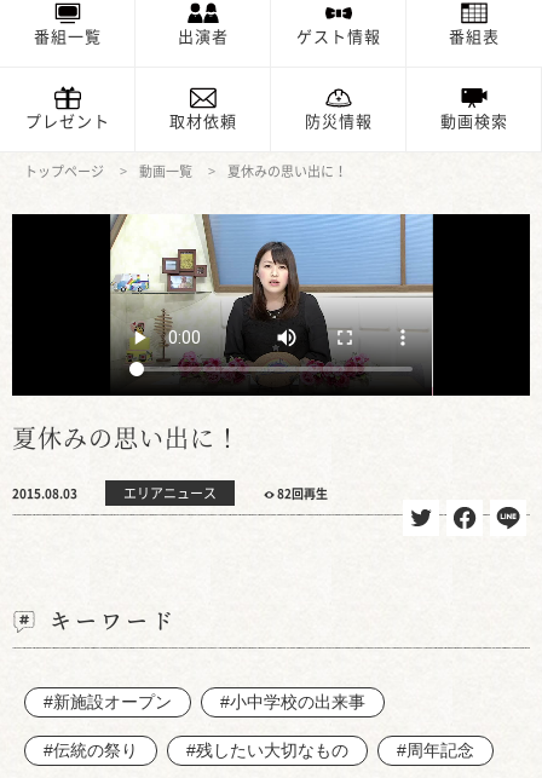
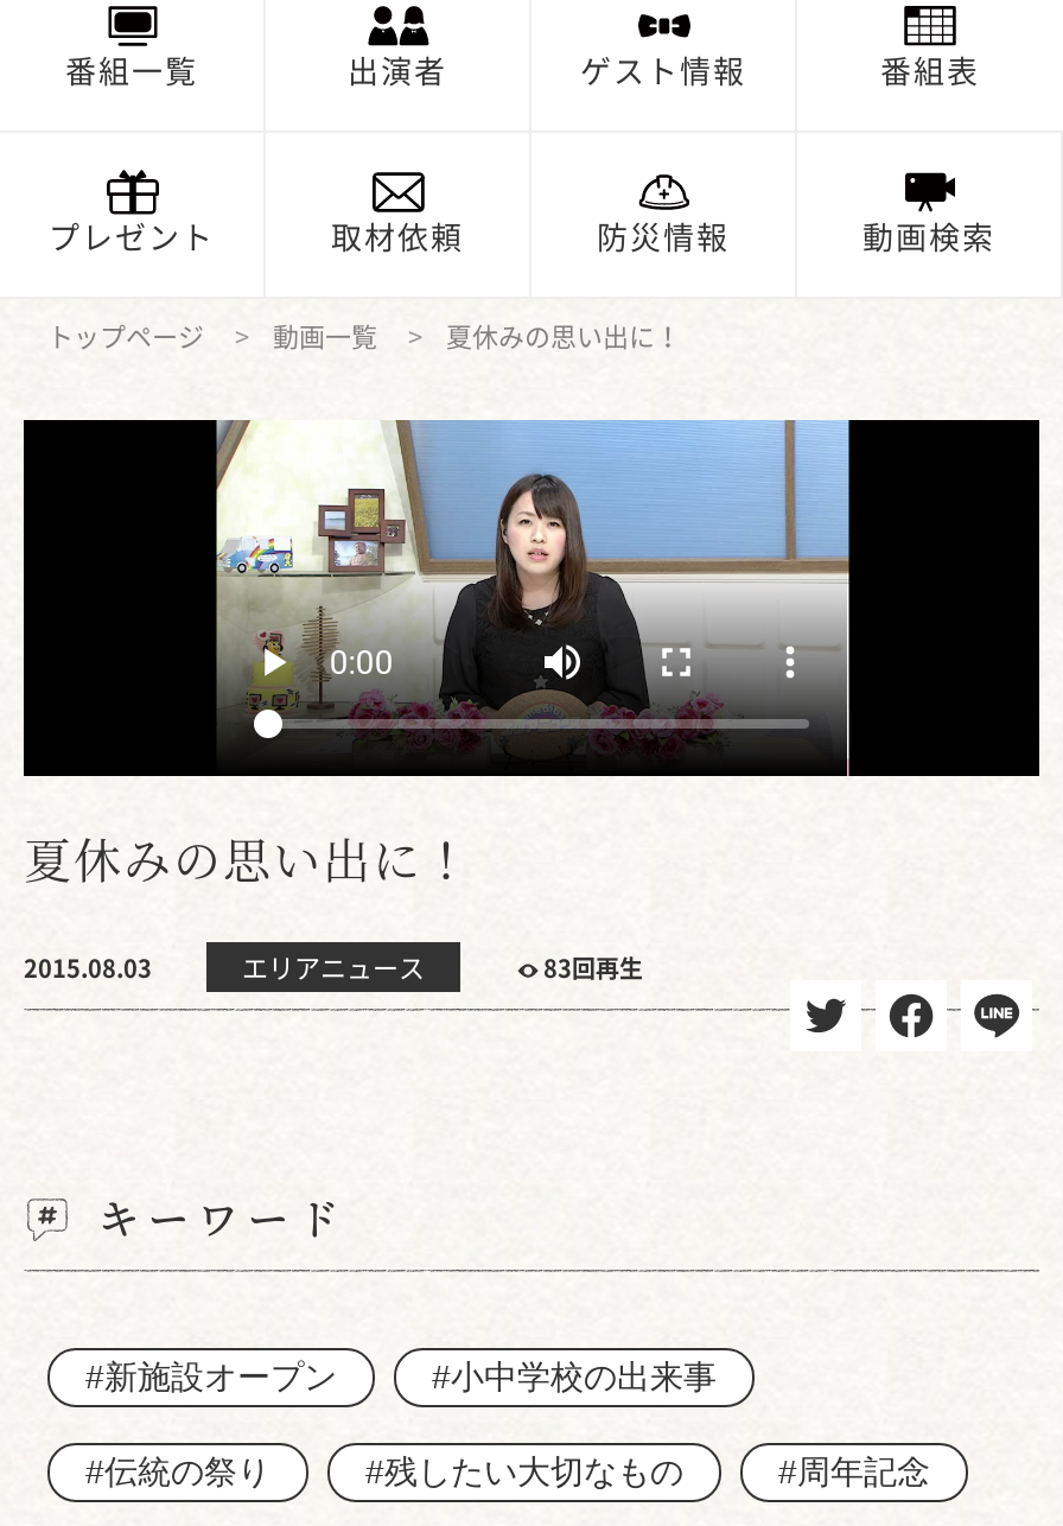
[277,488,328,500] 82回再生 -> [543,956,643,980] 83回再生

